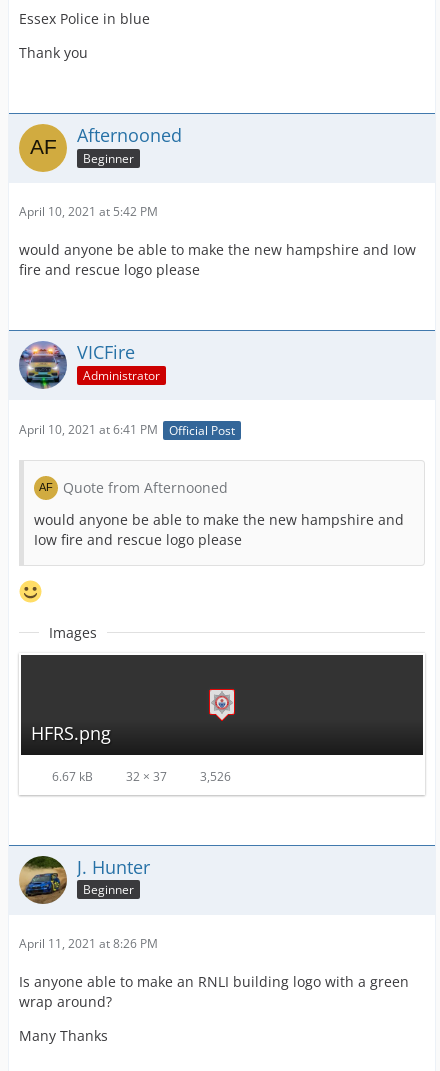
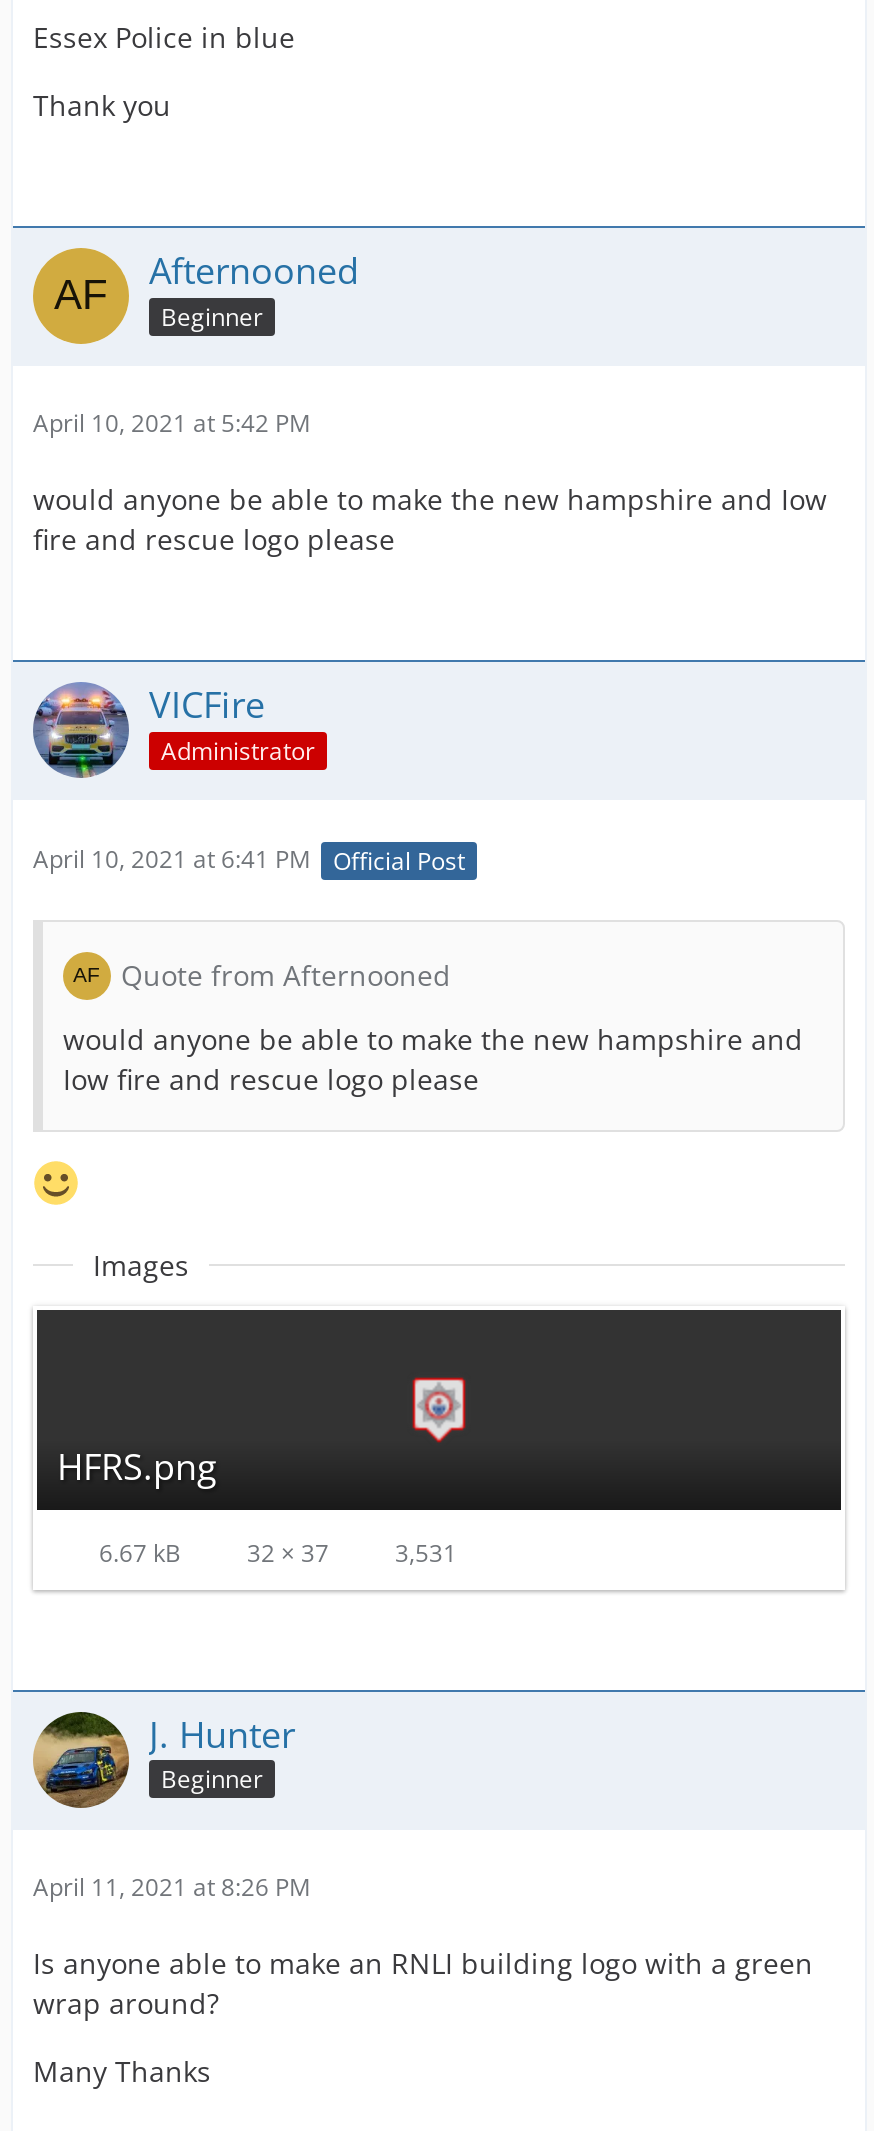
[49,768,231,785] 6.67 kB 32 × 37 3,526 -> [93,1535,457,1569] 6.67 kB 32 × 37 3,531

